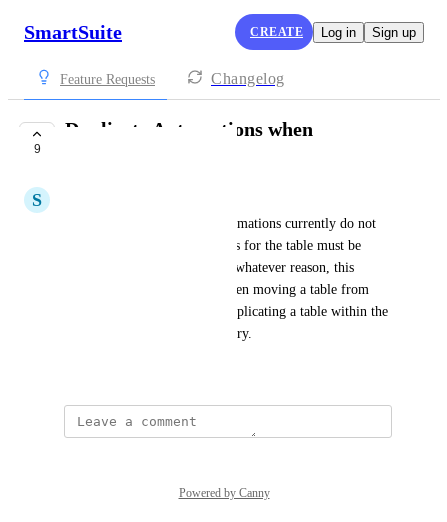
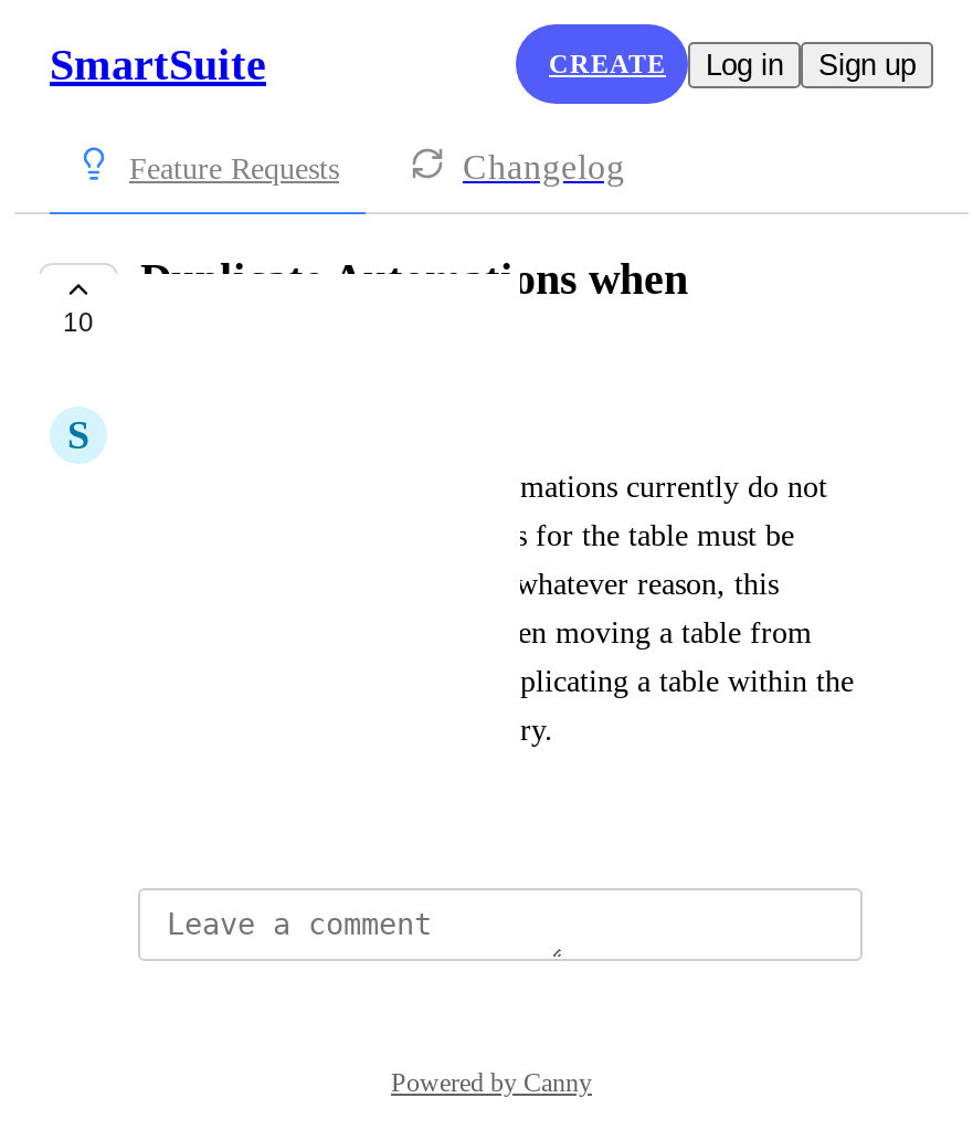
[33,141,40,155] 9 -> [63,306,94,337] 10

